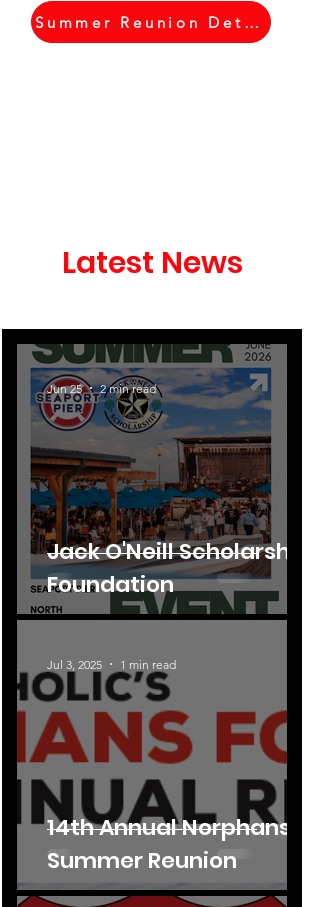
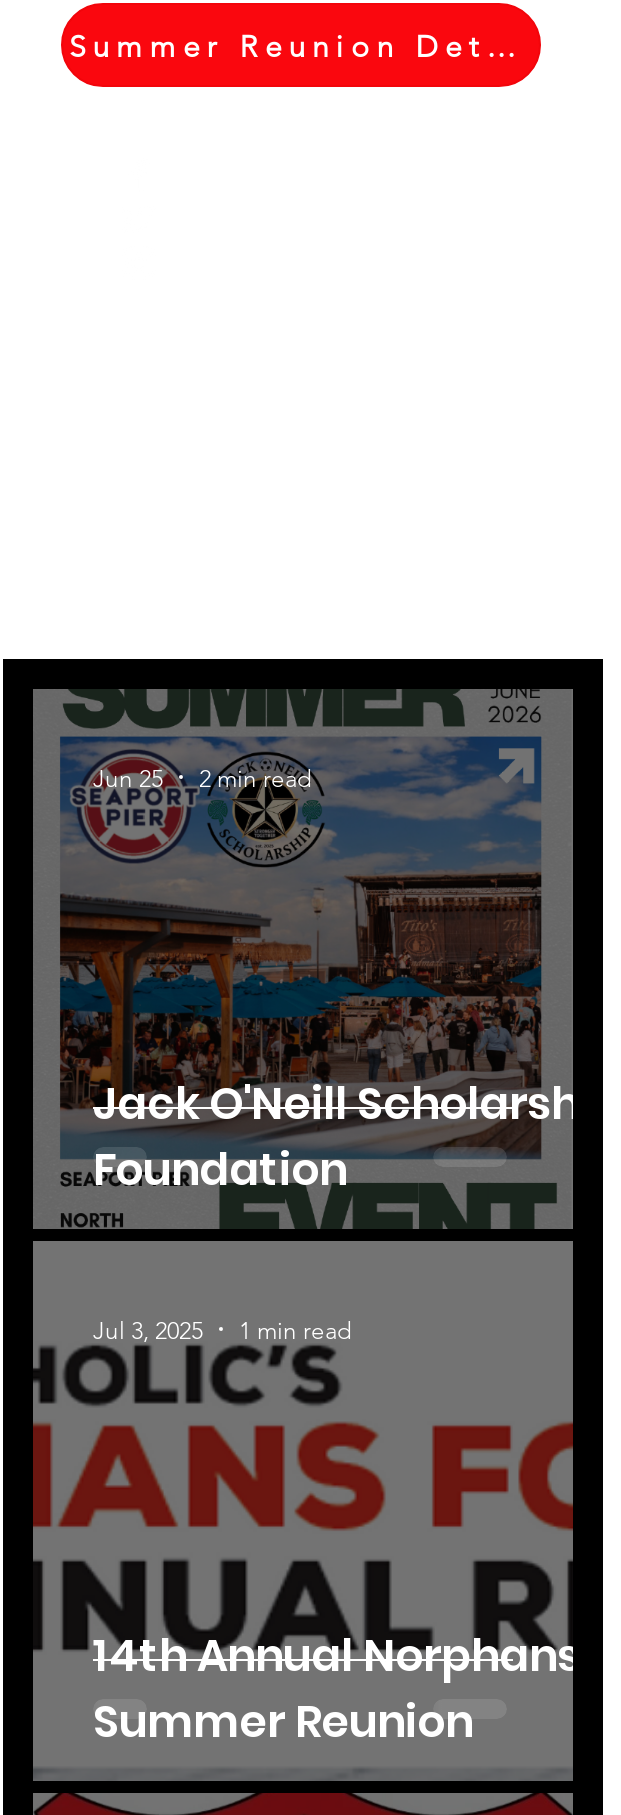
[61,242,242,284] Latest News -> none

